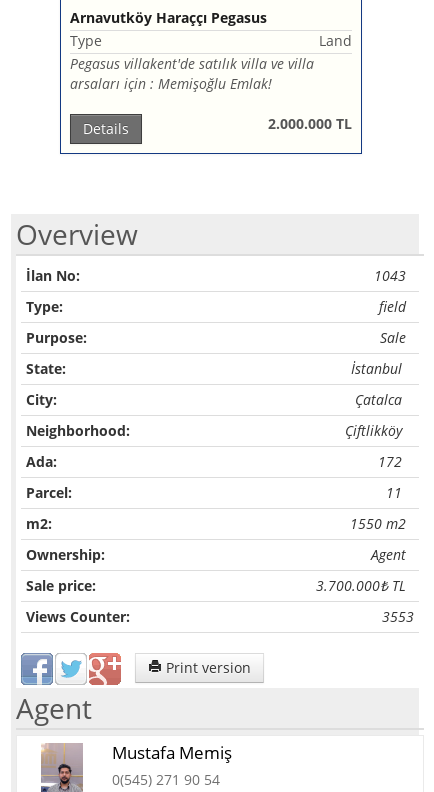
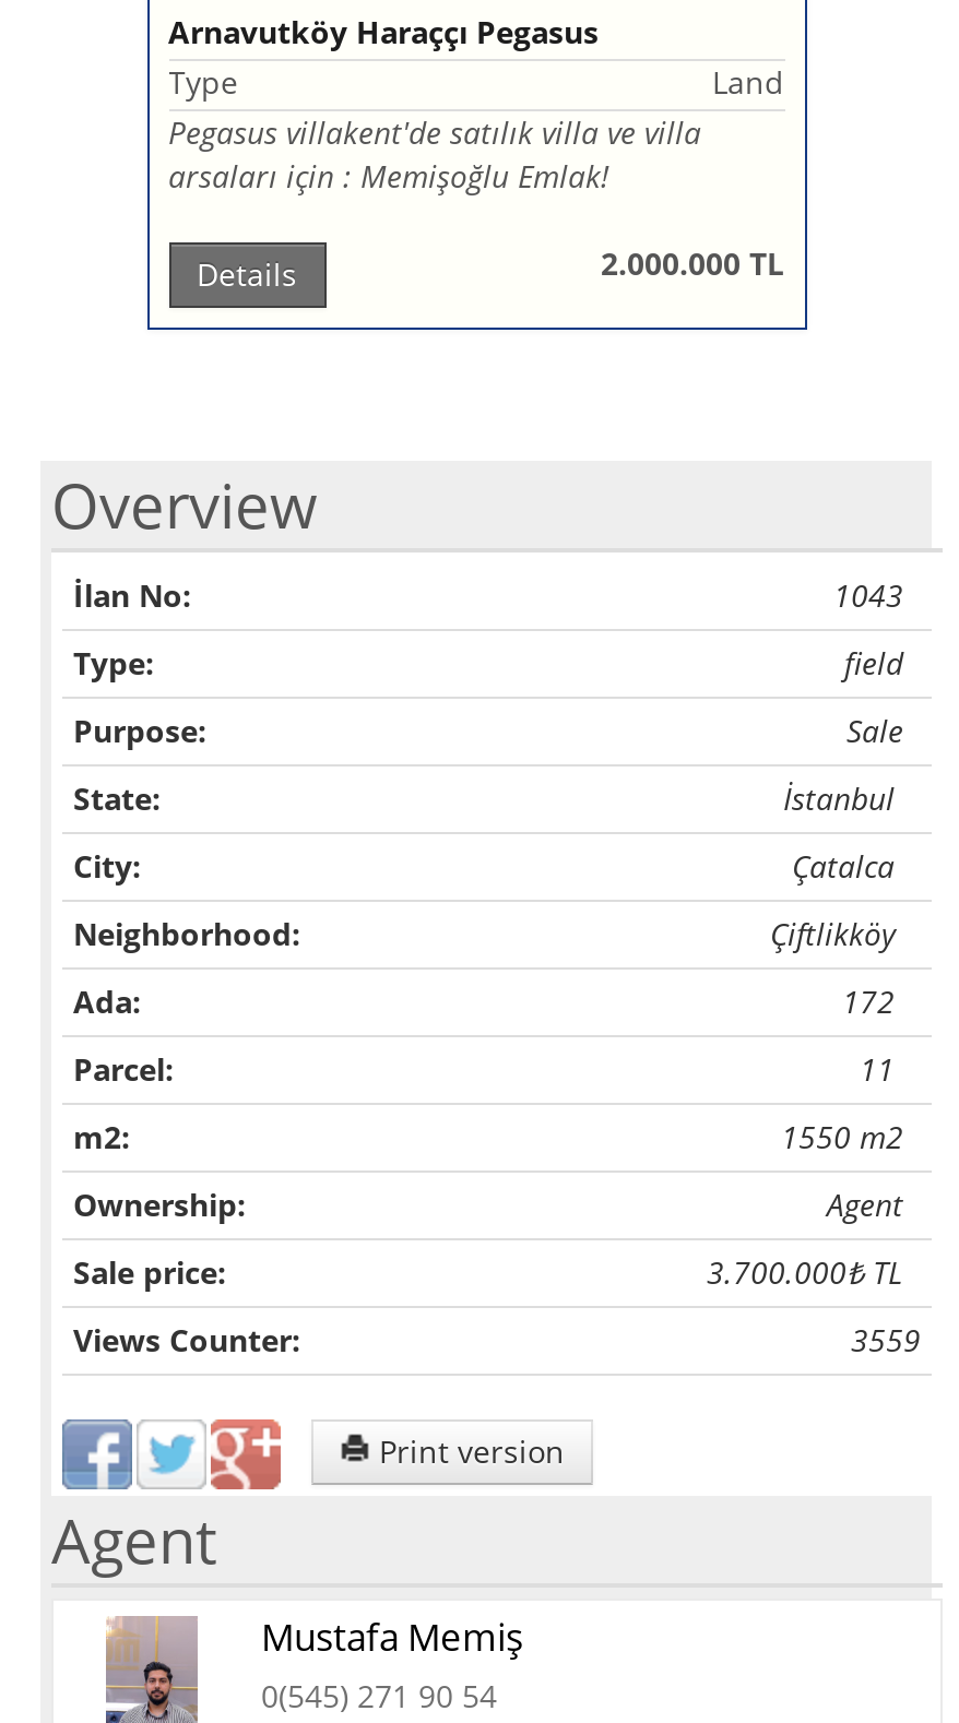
[382,607,414,626] 3553 -> [851,1318,921,1360] 3559

